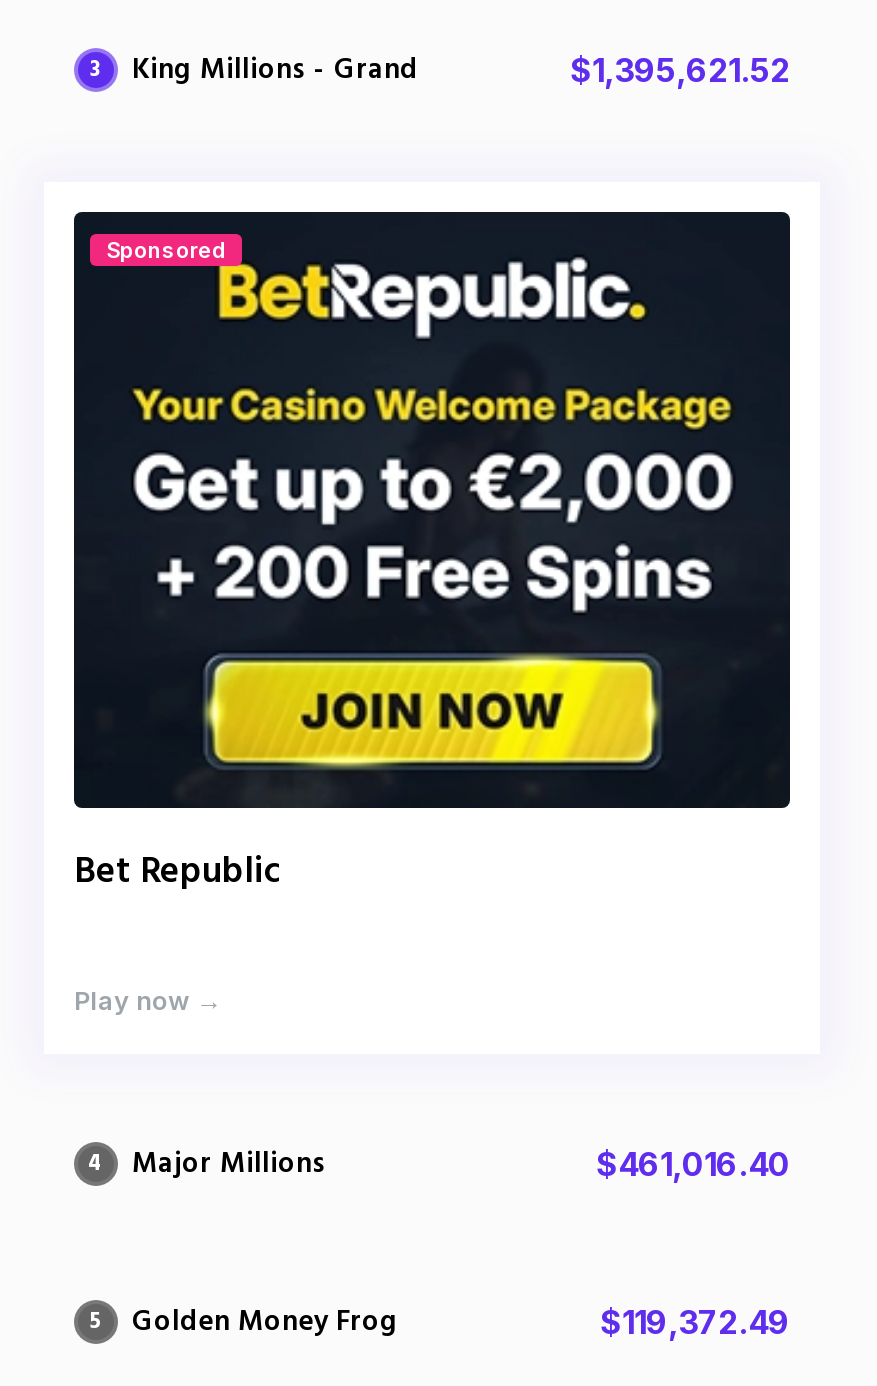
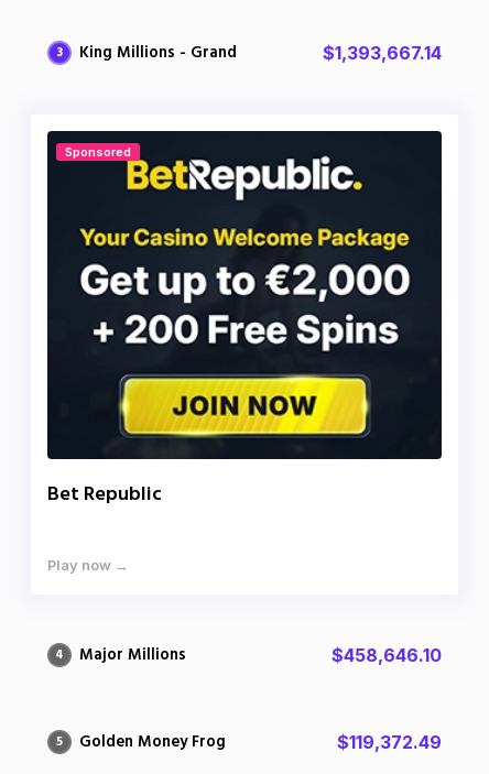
[570,50,790,90] $1,395,621.52 -> [323,42,442,64] $1,393,667.14
[596,1145,790,1185] $461,016.40 -> [332,644,442,666] $458,646.10

